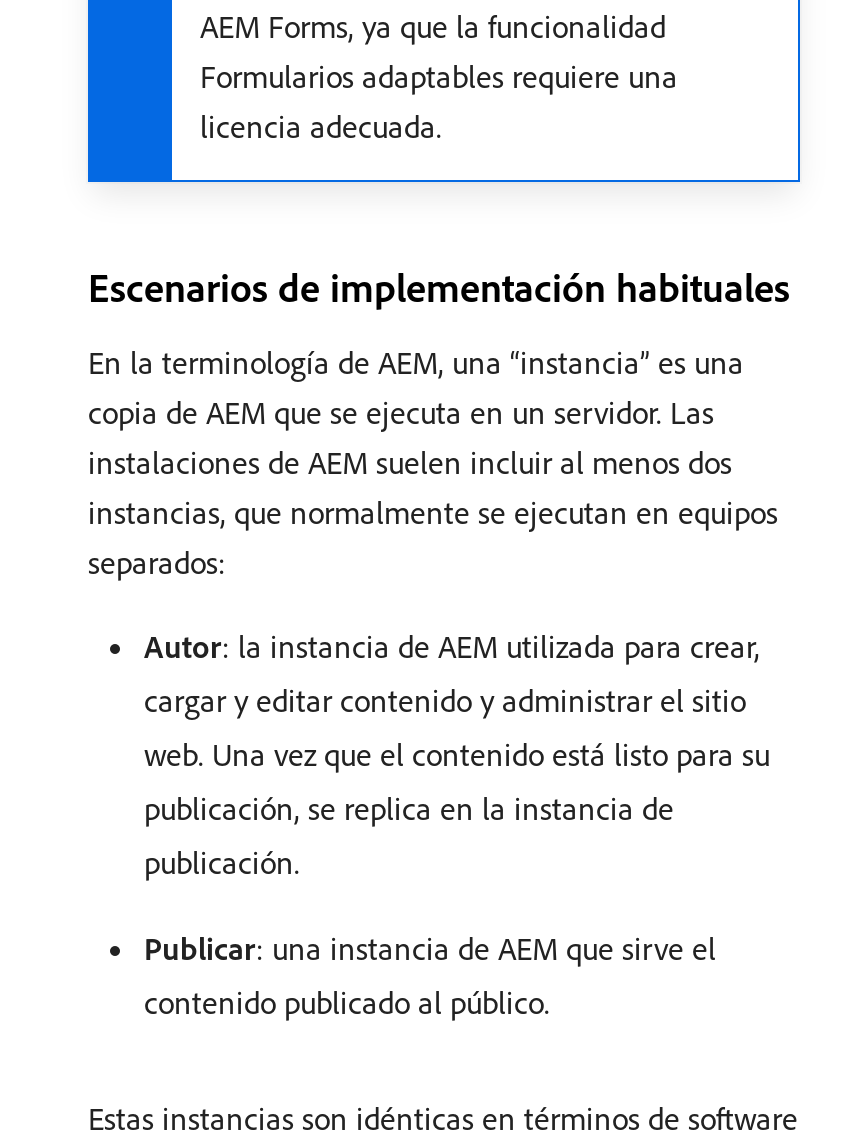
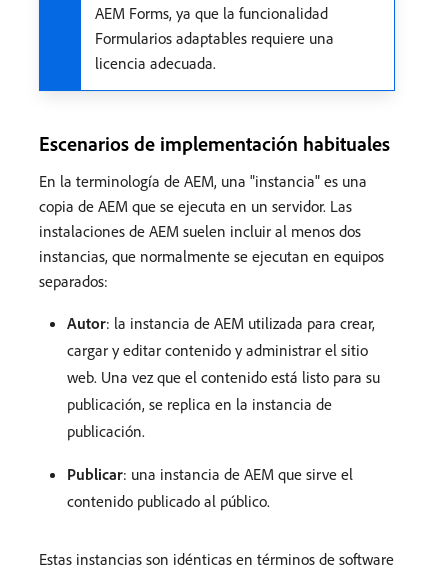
[88,342,744,382] En la terminología de AEM, una “instancia” es una -> [39,171,367,191] En la terminología de AEM, una "instancia" es una

